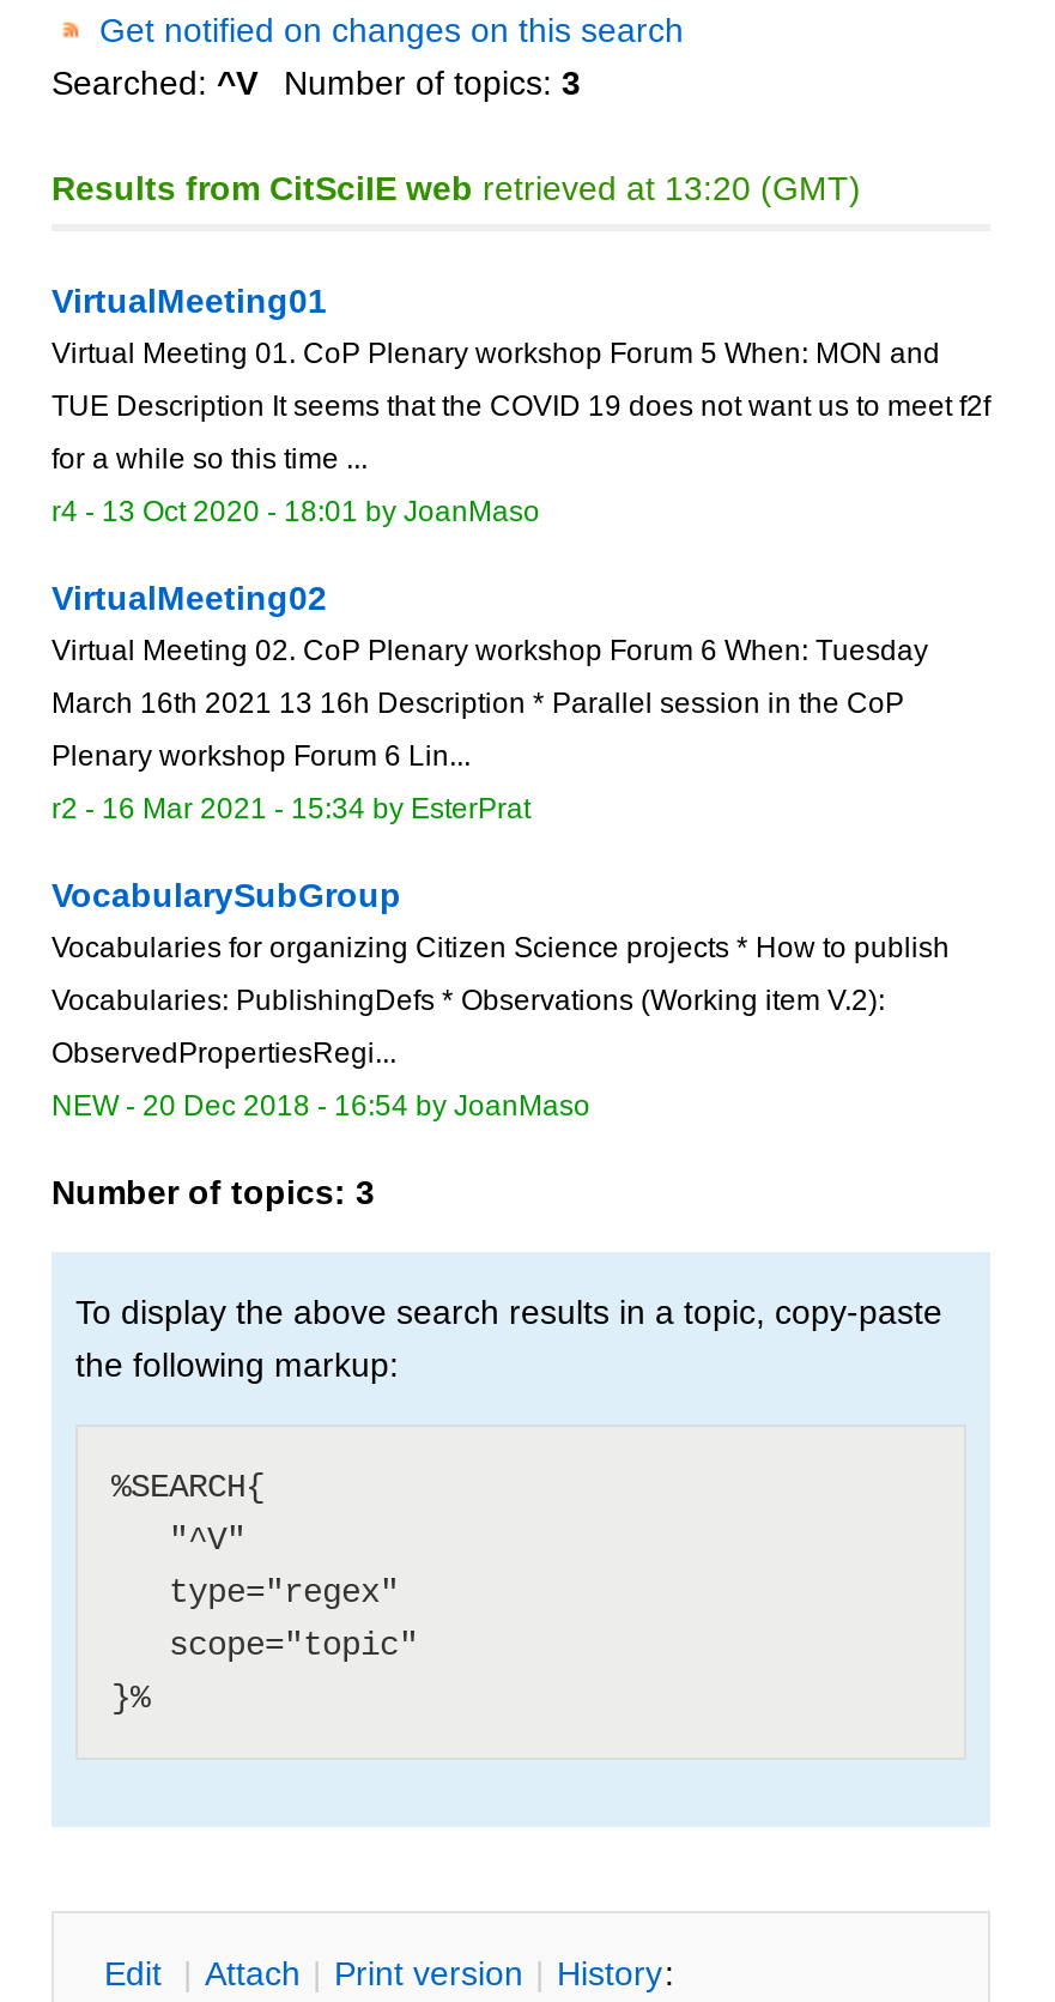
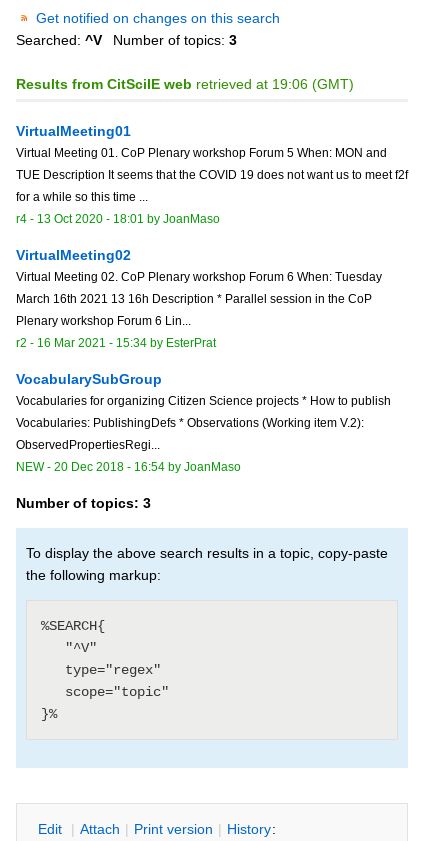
[51,168,861,206] Results from CitSciIE web retrieved at 13:20 (GMT) -> [16,75,354,91] Results from CitSciIE web retrieved at 19:06 (GMT)

